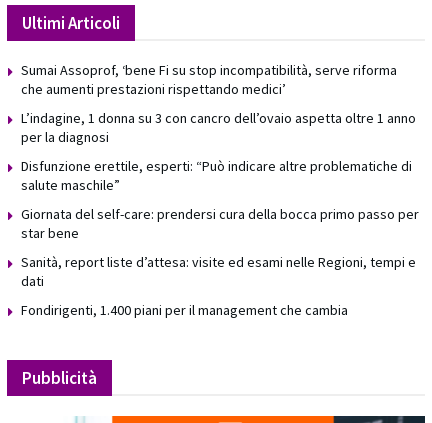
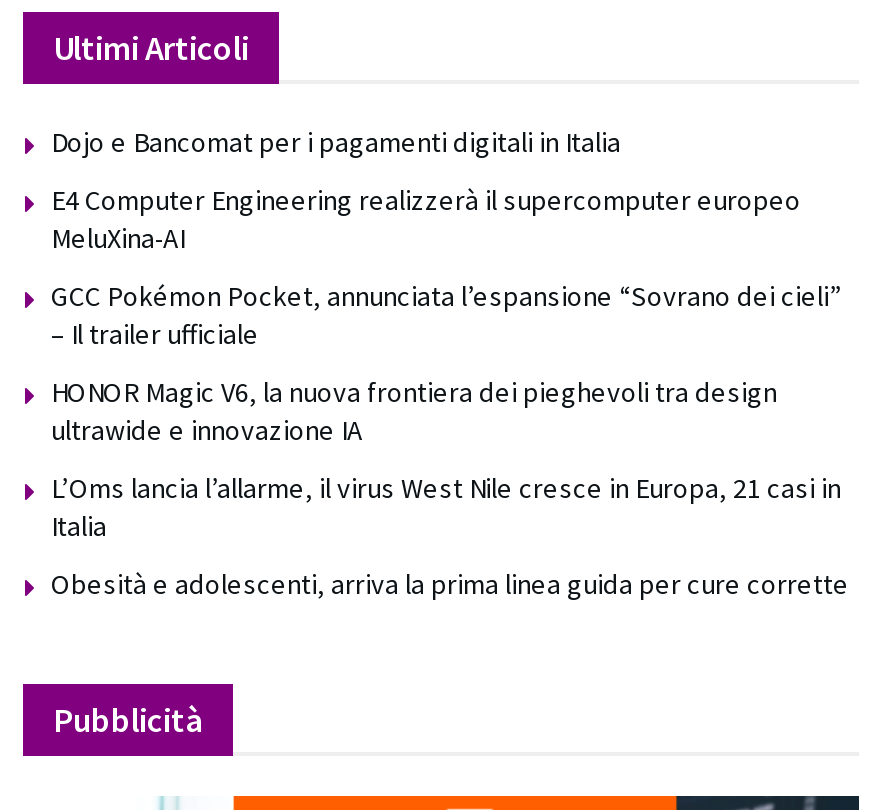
[21,61,397,98] Sumai Assoprof, ‘bene Fi su stop incompatibilità, serve riforma | che aumenti prestazioni rispettando medici’ -> [51,124,621,160] Dojo e Bancomat per i pagamenti digitali in Italia
[21,109,416,146] L’indagine, 1 donna su 3 con cancro dell’ovaio aspetta oltre 1 anno | per la diagnosi -> [51,182,801,256] E4 Computer Engineering realizzerà il supercomputer europeo | MeluXina-AI
[21,157,412,194] Disfunzione erettile, esperti: “Può indicare altre problematiche di | salute maschile” -> [51,278,841,352] GCC Pokémon Pocket, annunciata l’espansione “Sovrano dei cieli” | – Il trailer ufficiale
[21,205,419,242] Giornata del self-care: prendersi cura della bocca primo passo per | star bene -> [51,374,777,448] HONOR Magic V6, la nuova frontiera dei pieghevoli tra design | ultrawide e innovazione IA
[21,253,416,290] Sanità, report liste d’attesa: visite ed esami nelle Regioni, tempi e | dati -> [51,470,841,544] L’Oms lancia l’allarme, il virus West Nile cresce in Europa, 21 casi in | Italia
[21,301,348,319] Fondirigenti, 1.400 piani per il management che cambia -> [51,566,849,602] Obesità e adolescenti, arriva la prima linea guida per cure corrette

